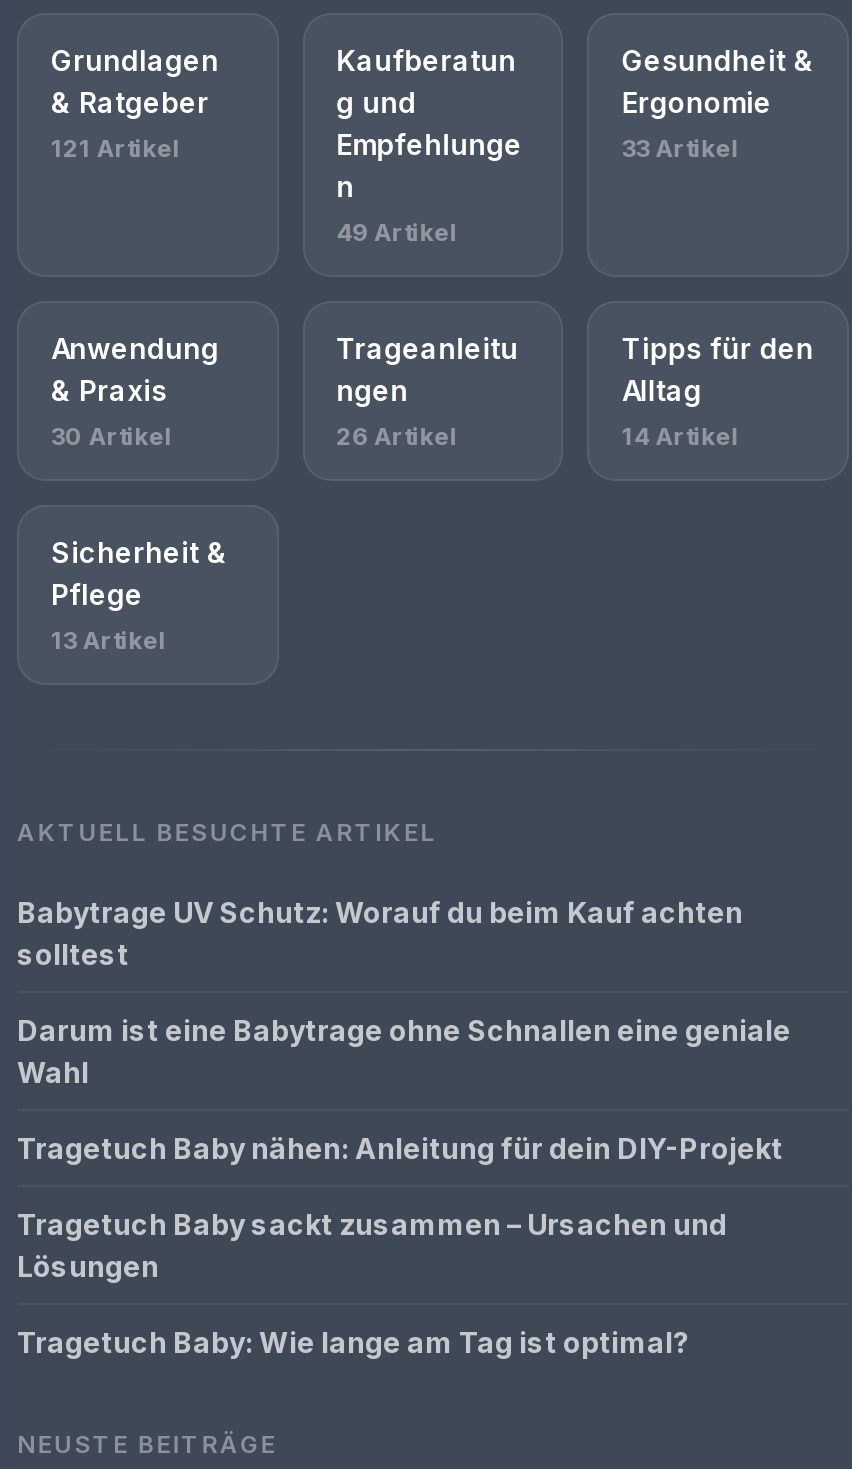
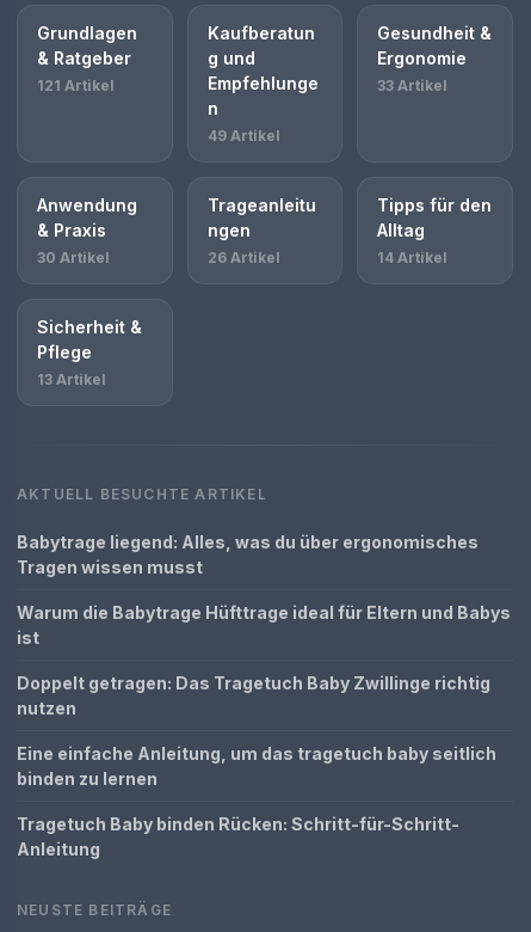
[17,895,743,971] Babytrage UV Schutz: Worauf du beim Kauf achten | solltest -> [17,532,478,577] Babytrage liegend: Alles, was du über ergonomisches | Tragen wissen musst
[17,1013,791,1089] Darum ist eine Babytrage ohne Schnallen eine geniale | Wahl -> [17,602,511,648] Warum die Babytrage Hüfttrage ideal für Eltern und Babys | ist
[17,1131,783,1165] Tragetuch Baby nähen: Anleitung für dein DIY-Projekt -> [17,673,490,718] Doppelt getragen: Das Tragetuch Baby Zwillinge richtig | nutzen
[17,1207,727,1283] Tragetuch Baby sackt zusammen – Ursachen und | Lösungen -> [17,743,496,789] Eine einfache Anleitung, um das tragetuch baby seitlich | binden zu lernen
[17,1325,691,1359] Tragetuch Baby: Wie lange am Tag ist optimal? -> [17,814,459,859] Tragetuch Baby binden Rücken: Schritt-für-Schritt- | Anleitung

